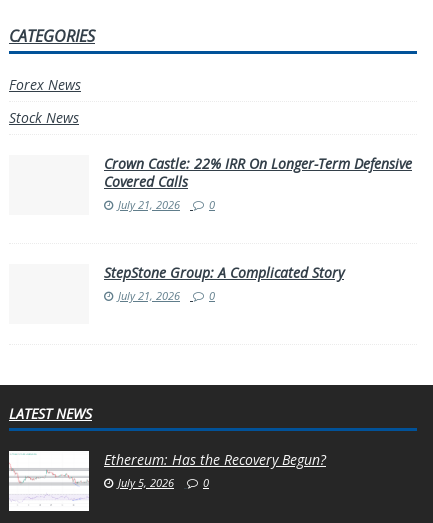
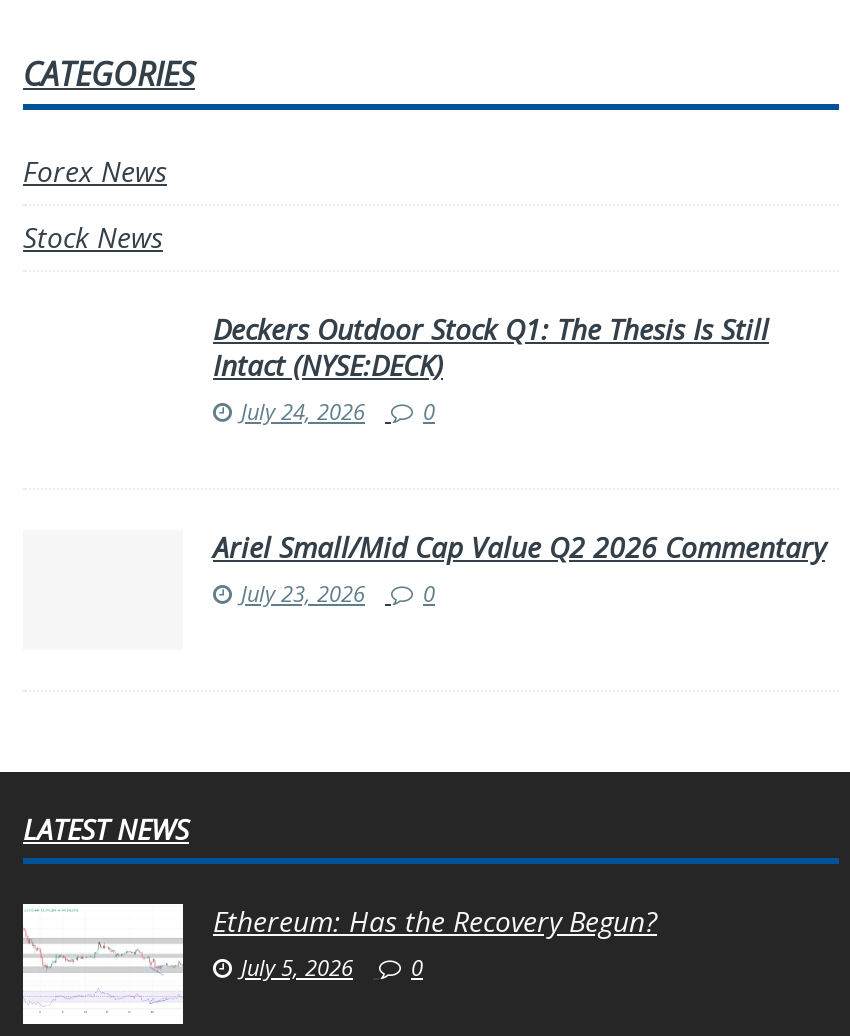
[104,154,412,212] Crown Castle: 22% IRR On Longer-Term Defensive | Covered Calls | July 21, 2026 -> [213,310,769,426] Deckers Outdoor Stock Q1: The Thesis Is Still | Intact (NYSE:DECK) | July 24, 2026
[104,263,344,303] StepStone Group: A Complicated Story | July 21, 2026 -> [213,528,825,608] Ariel Small/Mid Cap Value Q2 2026 Commentary | July 23, 2026

